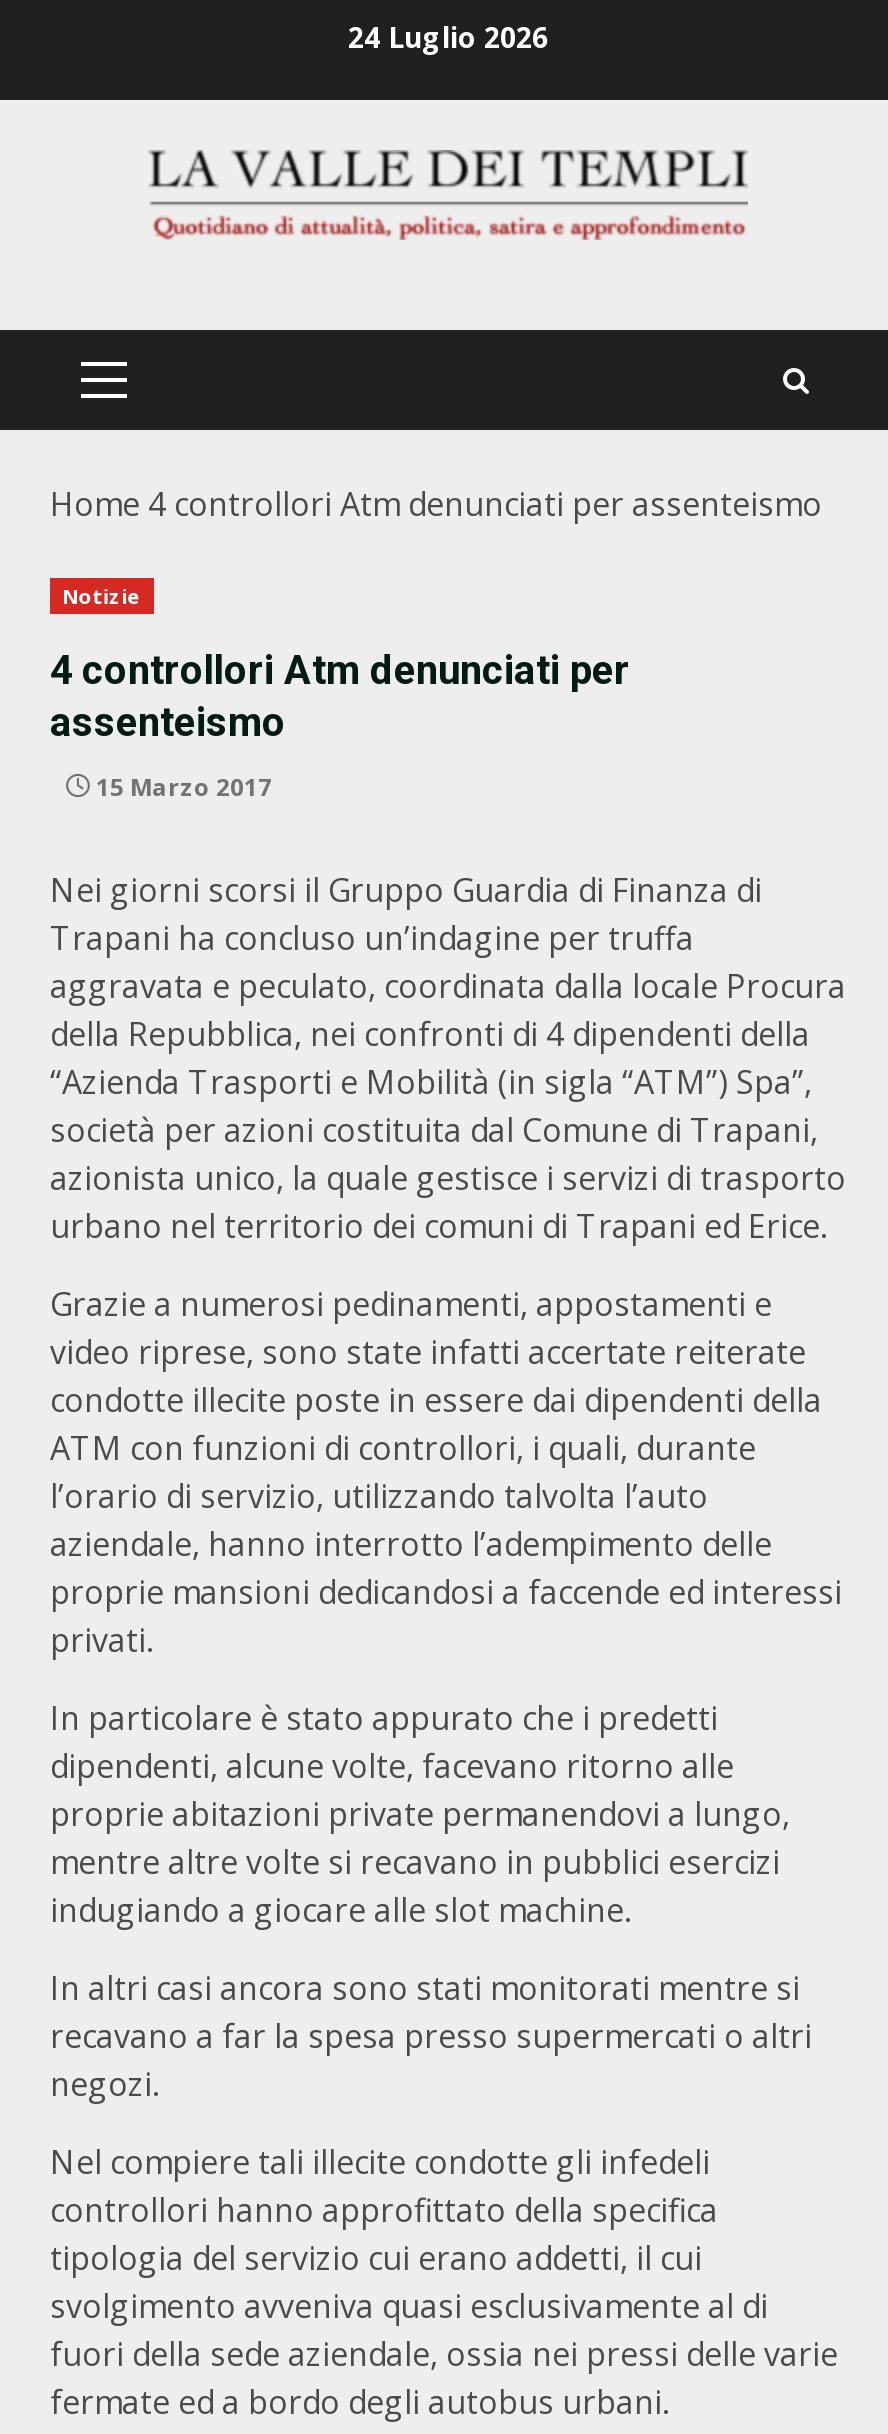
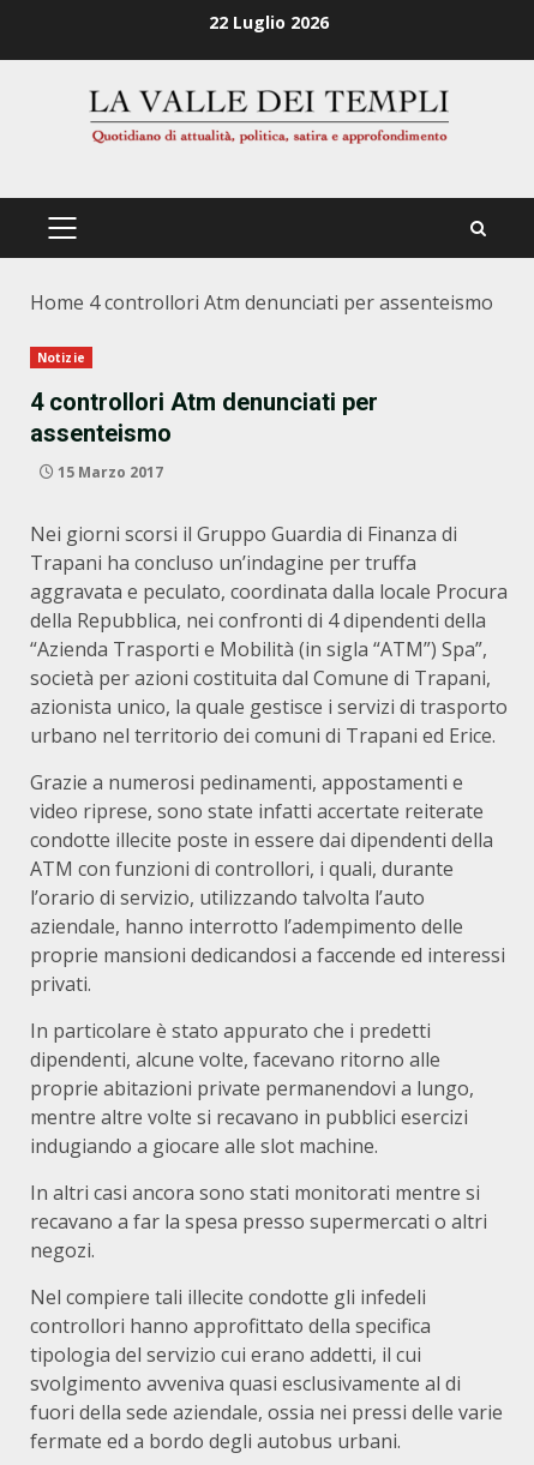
[348,17,548,55] 24 Luglio 2026 -> [209,10,329,33] 22 Luglio 2026

